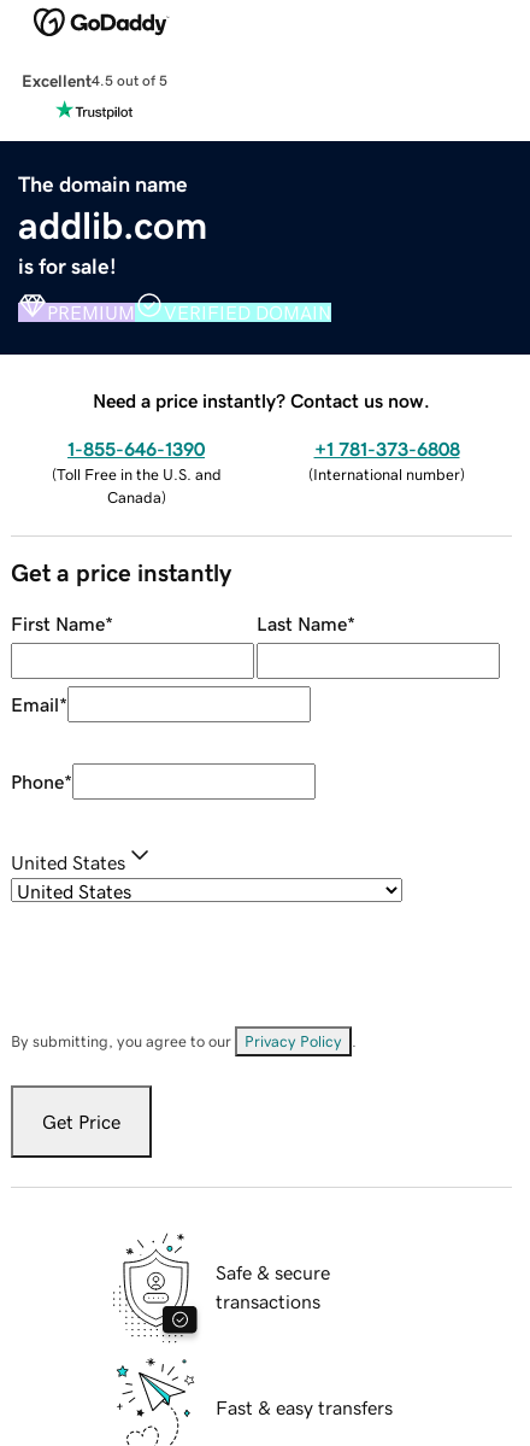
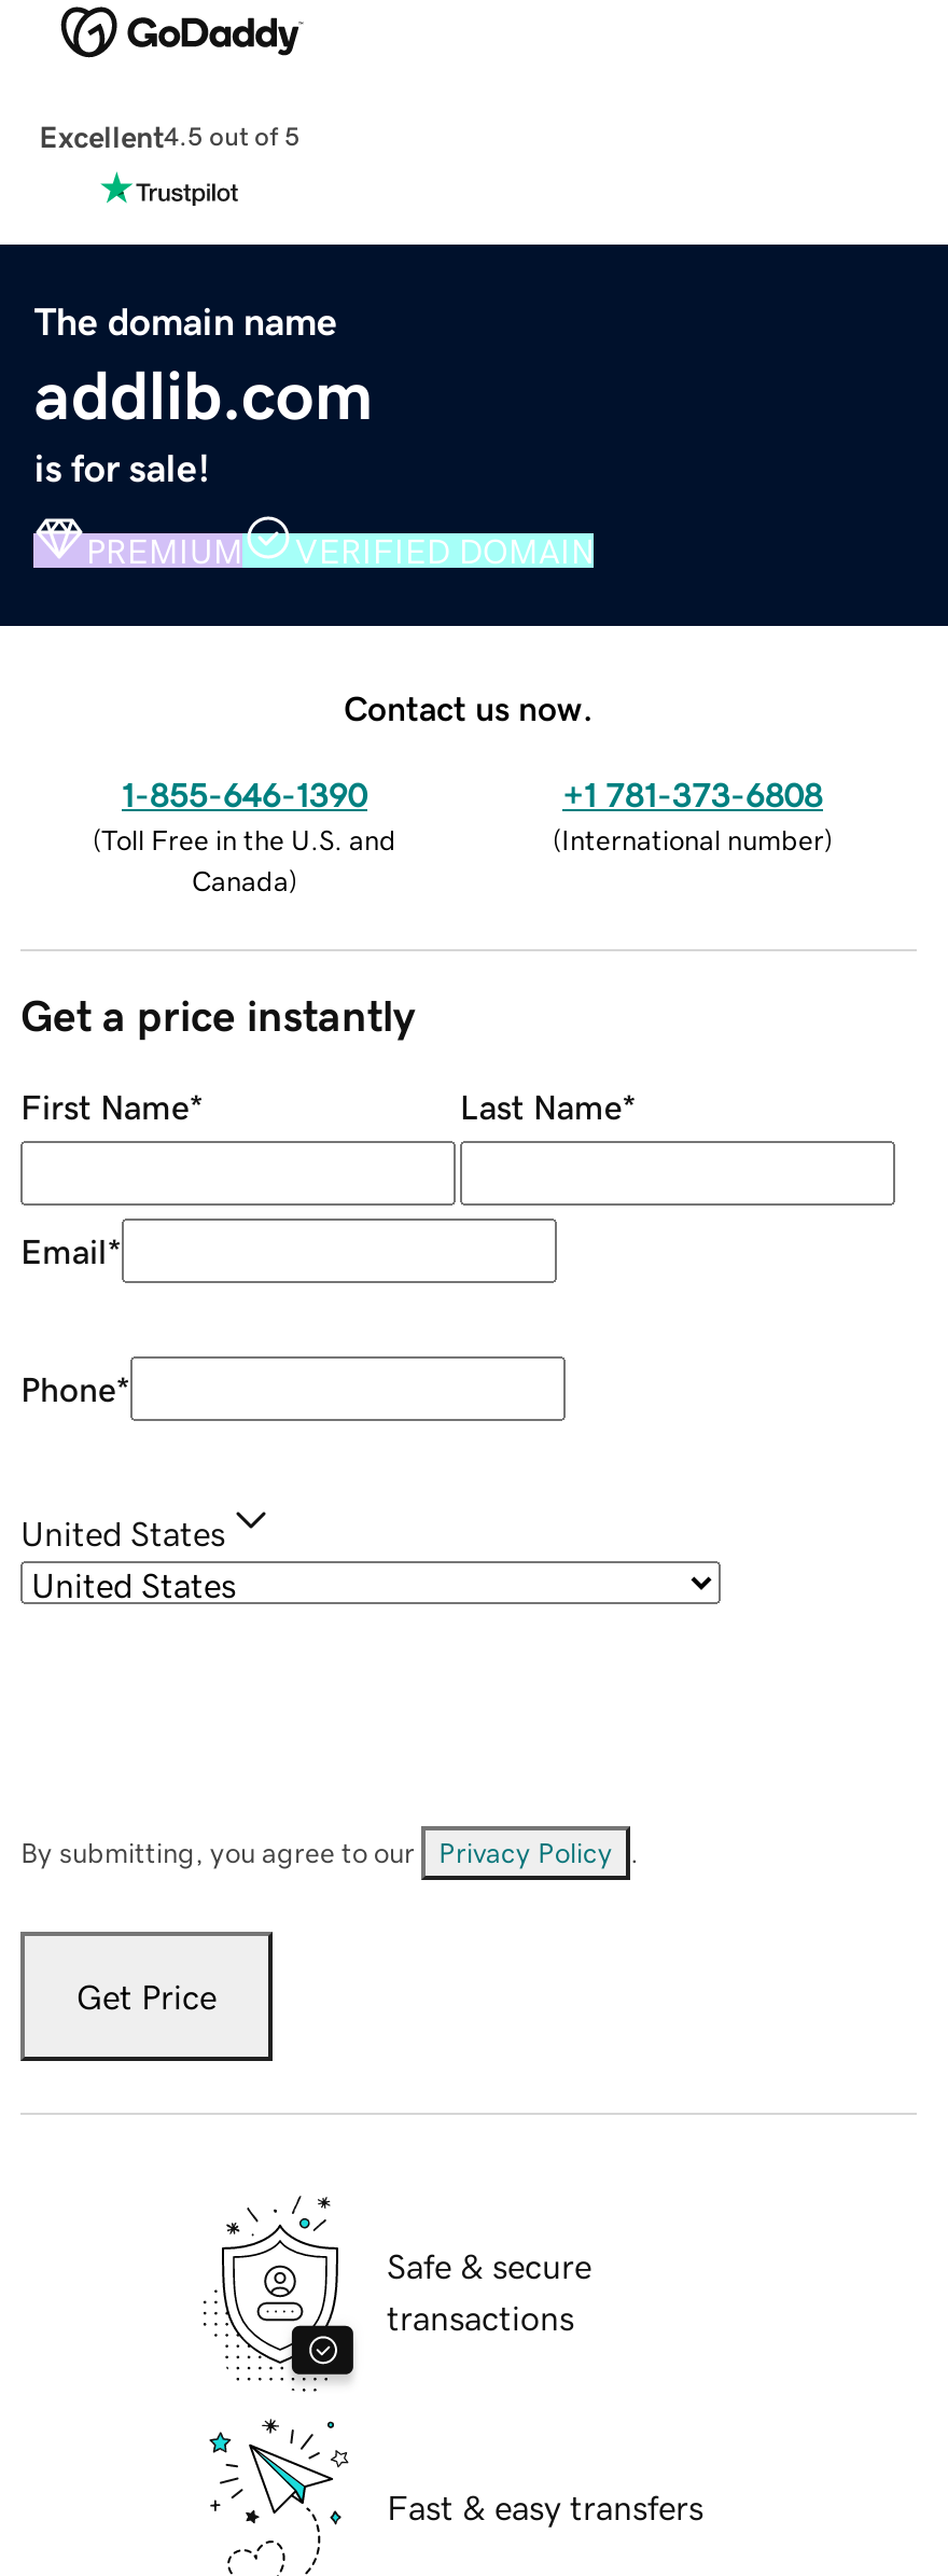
[93,390,430,410] Need a price instantly? Contact us now. -> [344,690,594,724] Contact us now.

